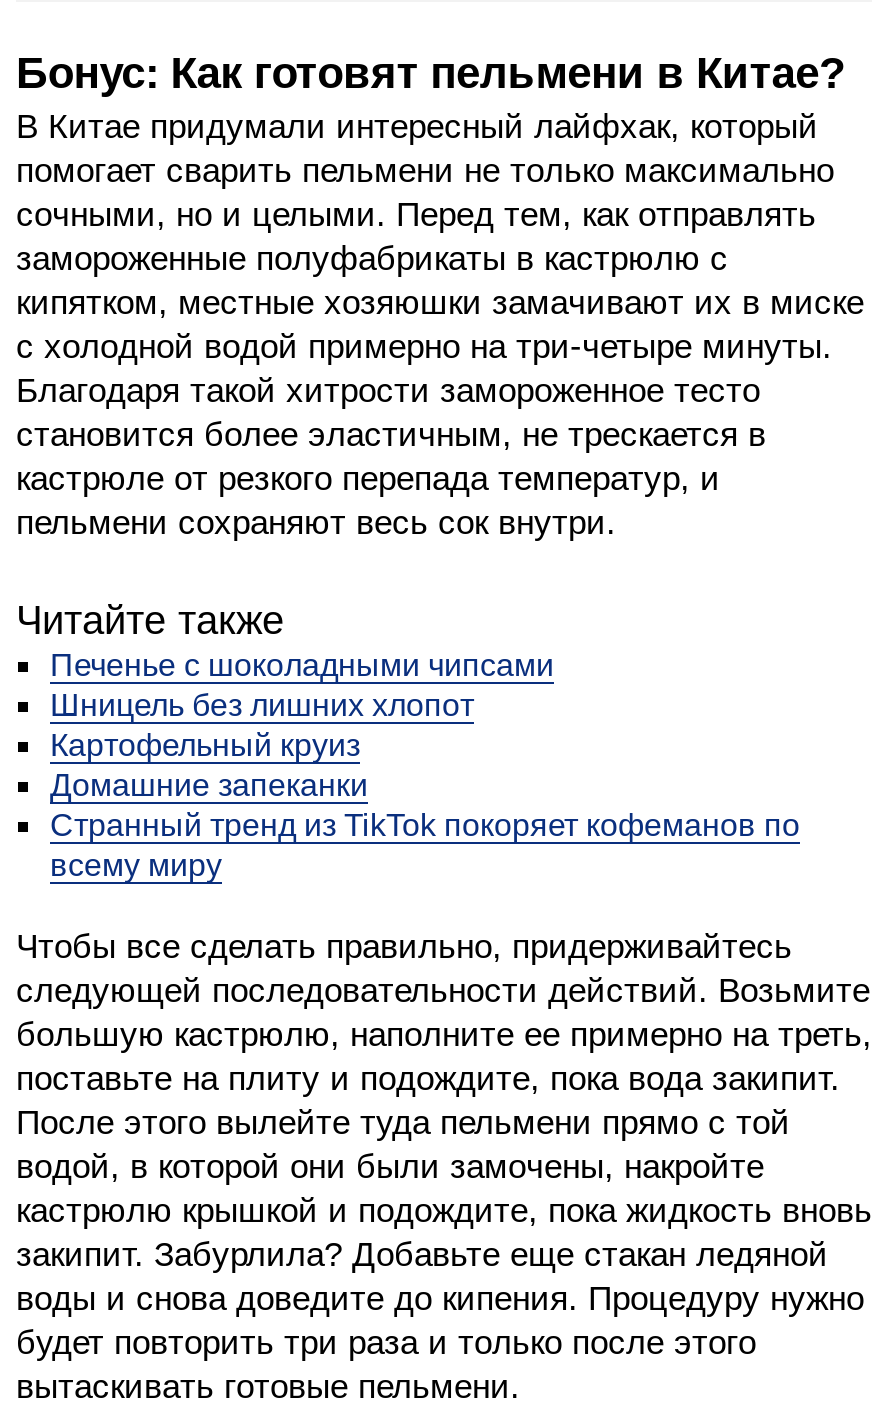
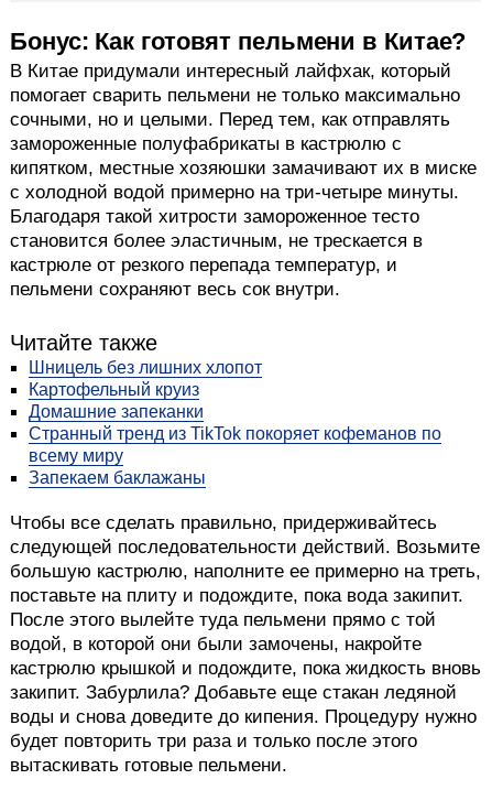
[50,647,554,681] Печенье с шоколадными чипсами -> none
moved [50,687,800,881] -> [29,358,441,465]: Шницель без лишних хлопот | Картофельный круиз | Домашние запеканки | Странный тренд из TikTok покоряет кофеманов по | всему миру
none -> [29,468,206,487] Запекаем баклажаны

